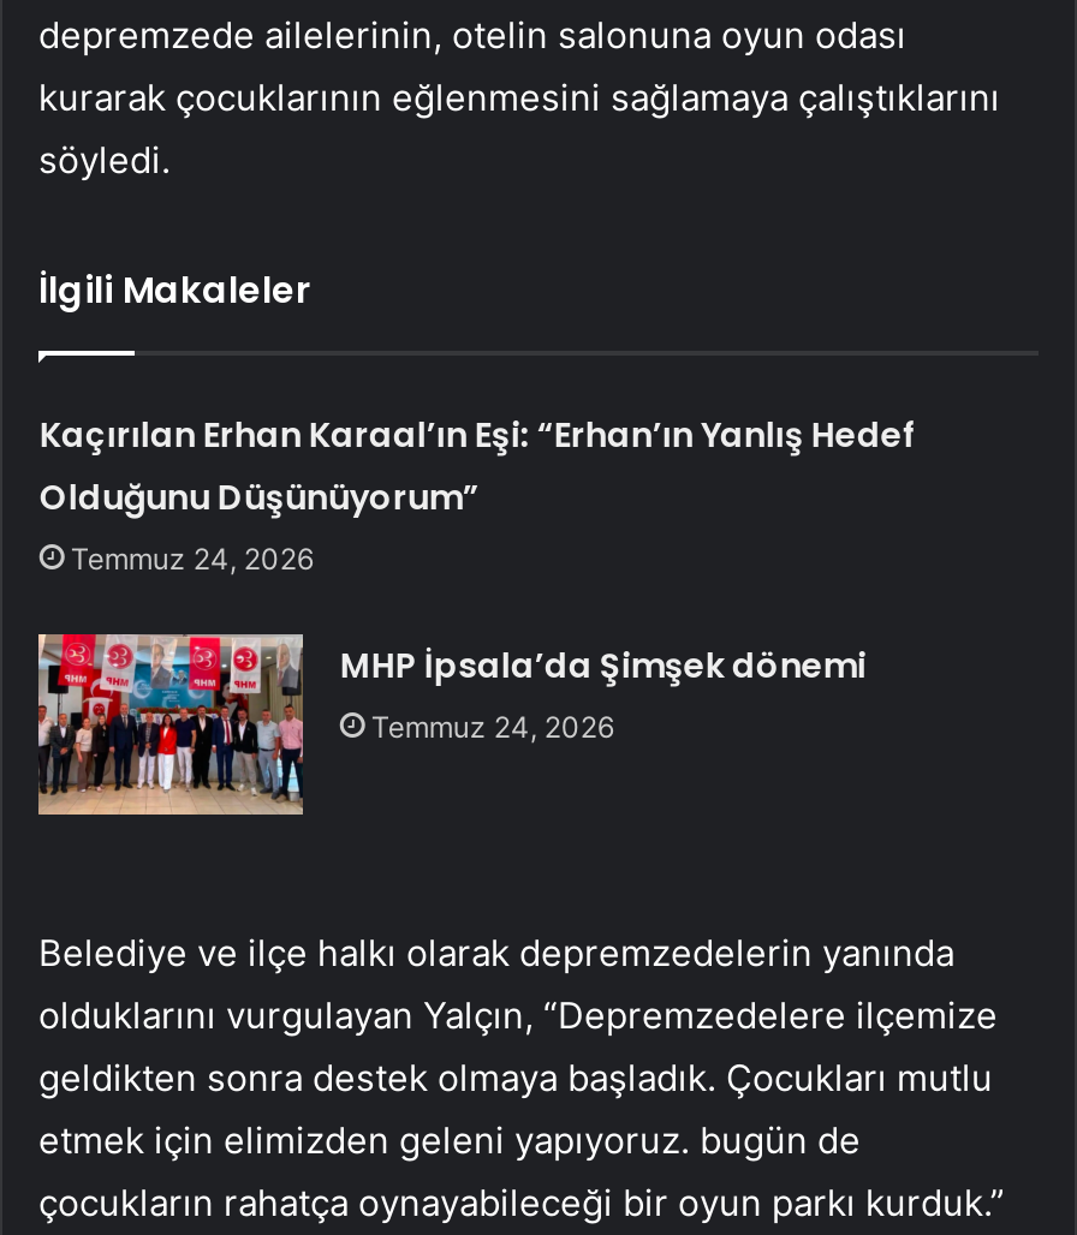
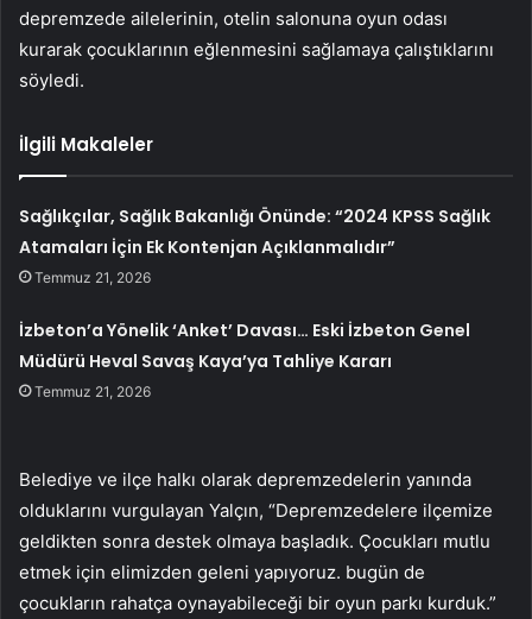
[39,410,917,576] Kaçırılan Erhan Karaal’ın Eşi: “Erhan’ın Yanlış Hedef | Olduğunu Düşünüyorum” | Temmuz 24, 2026 -> [19,204,491,286] Sağlıkçılar, Sağlık Bakanlığı Önünde: “2024 KPSS Sağlık | Atamaları İçin Ek Kontenjan Açıklanmalıdır” | Temmuz 21, 2026
[340,641,866,744] MHP İpsala’da Şimşek dönemi | Temmuz 24, 2026 -> [19,318,471,400] İzbeton’a Yönelik ‘Anket’ Davası… Eski İzbeton Genel | Müdürü Heval Savaş Kaya’ya Tahliye Kararı | Temmuz 21, 2026

